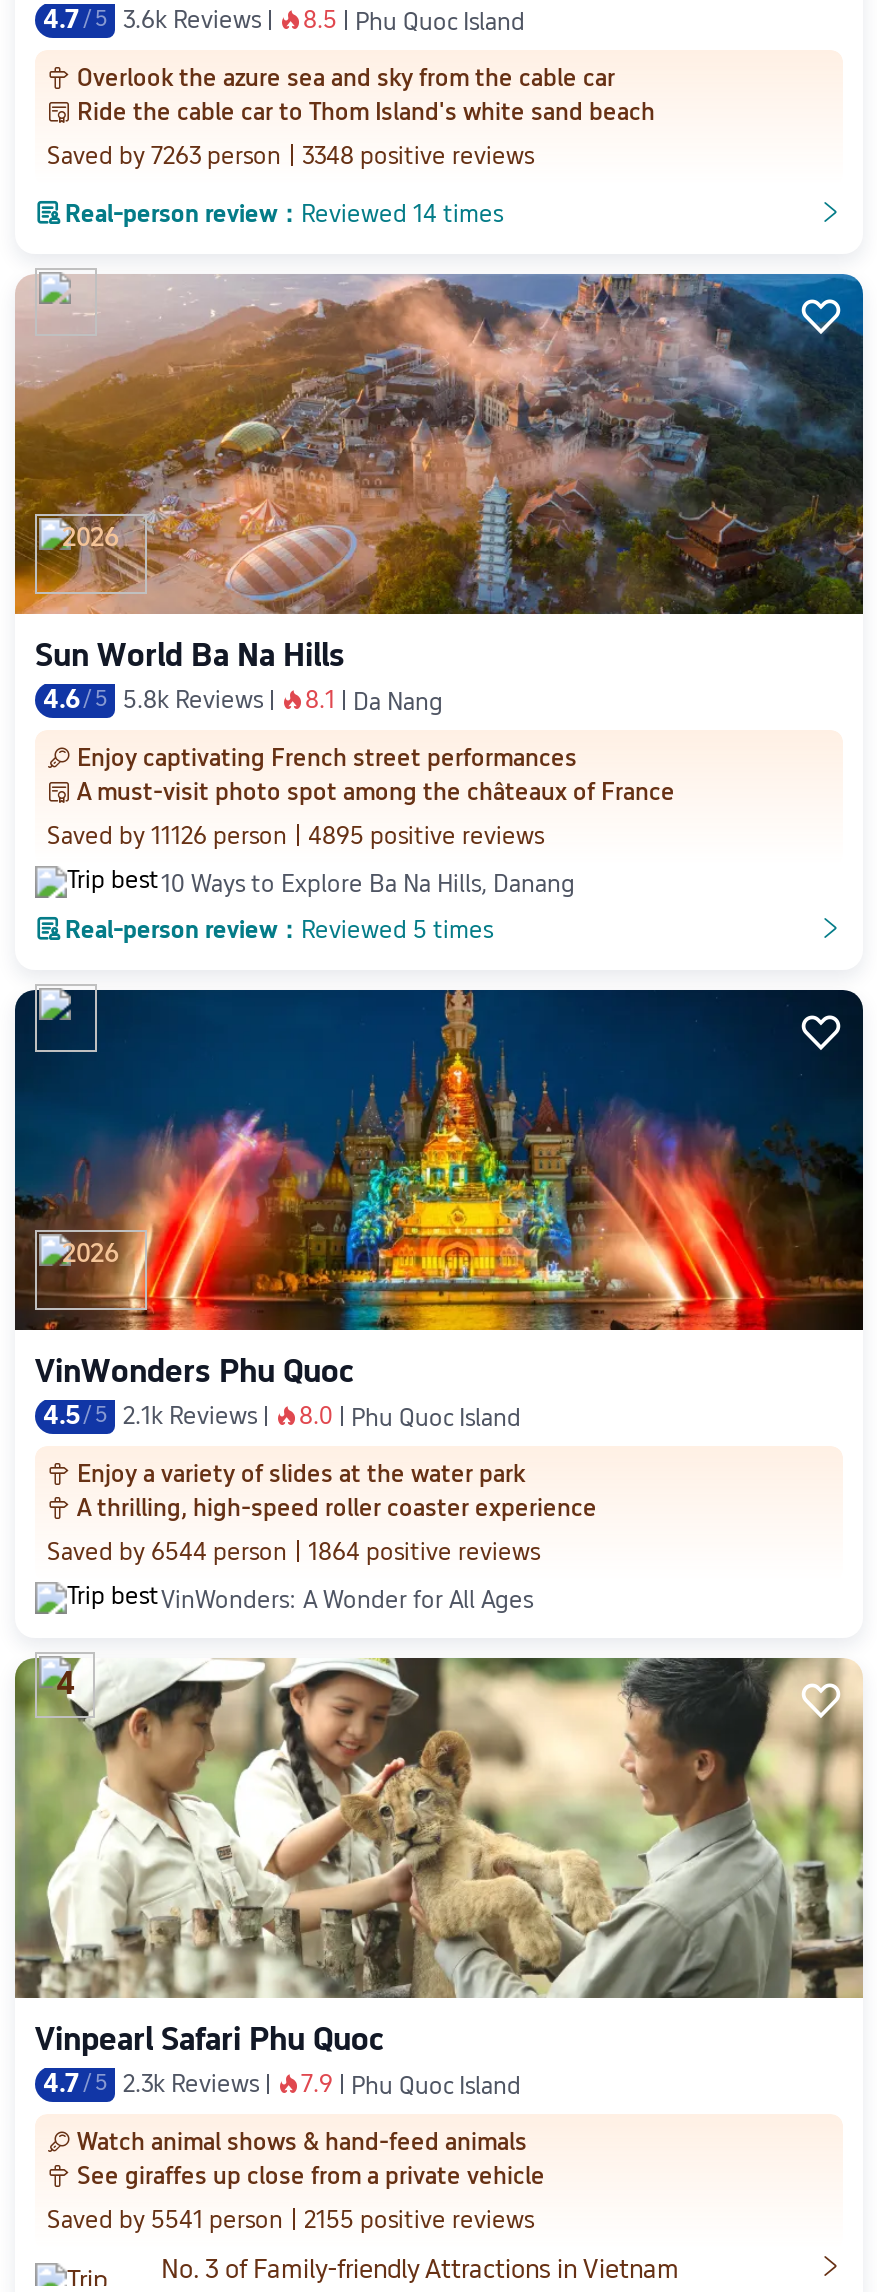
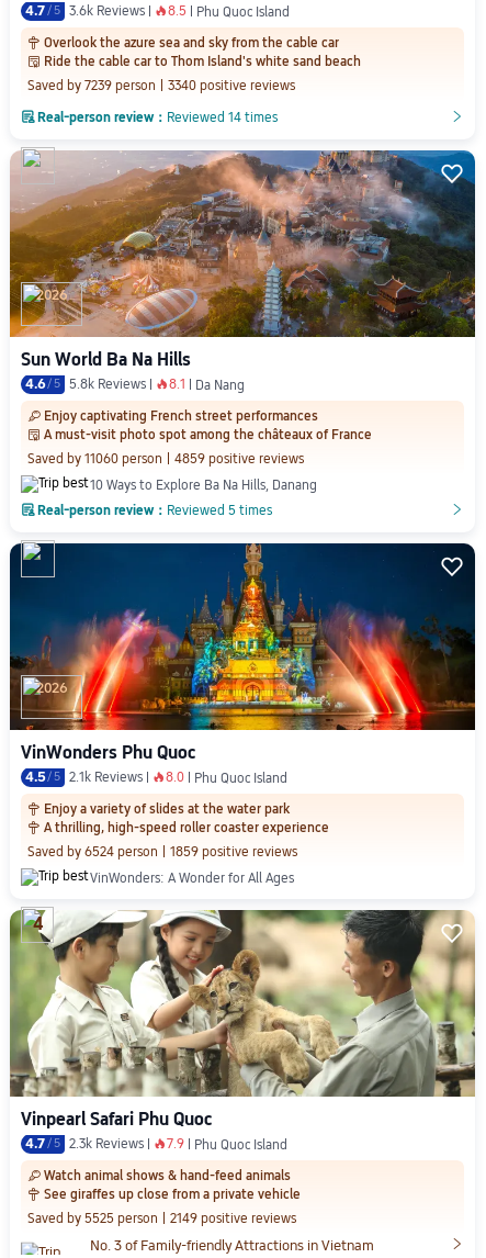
[47,141,281,169] Saved by 7263 person -> [27,77,156,93] Saved by 7239 person
[302,141,534,169] 3348 positive reviews -> [167,77,295,93] 3340 positive reviews
[47,821,287,849] Saved by 11126 person -> [27,451,162,466] Saved by 11060 person
[308,821,544,849] 4895 positive reviews -> [174,451,303,466] 4859 positive reviews
[47,1537,287,1565] Saved by 6544 person -> [27,844,158,859] Saved by 6524 person
[308,1537,540,1565] 1864 positive reviews -> [169,844,297,859] 1859 positive reviews
[47,2205,283,2233] Saved by 5541 person -> [27,1210,158,1226] Saved by 5525 person
[304,2205,534,2233] 2155 positive reviews -> [169,1210,296,1226] 2149 positive reviews

